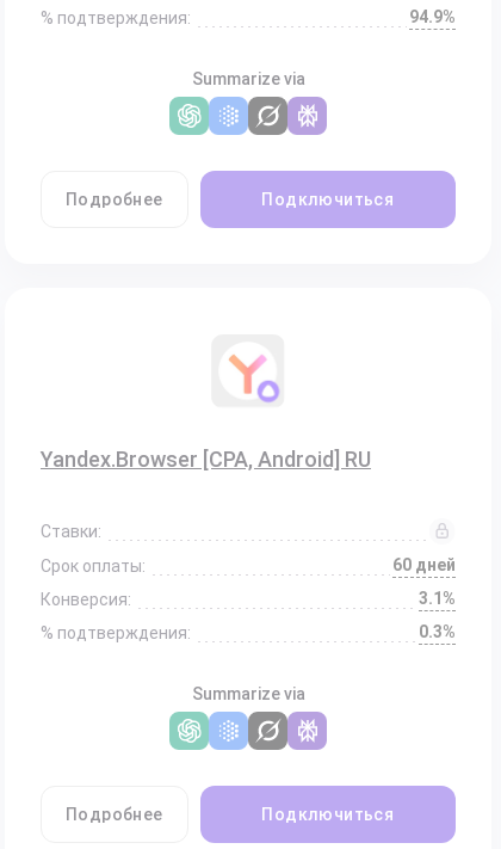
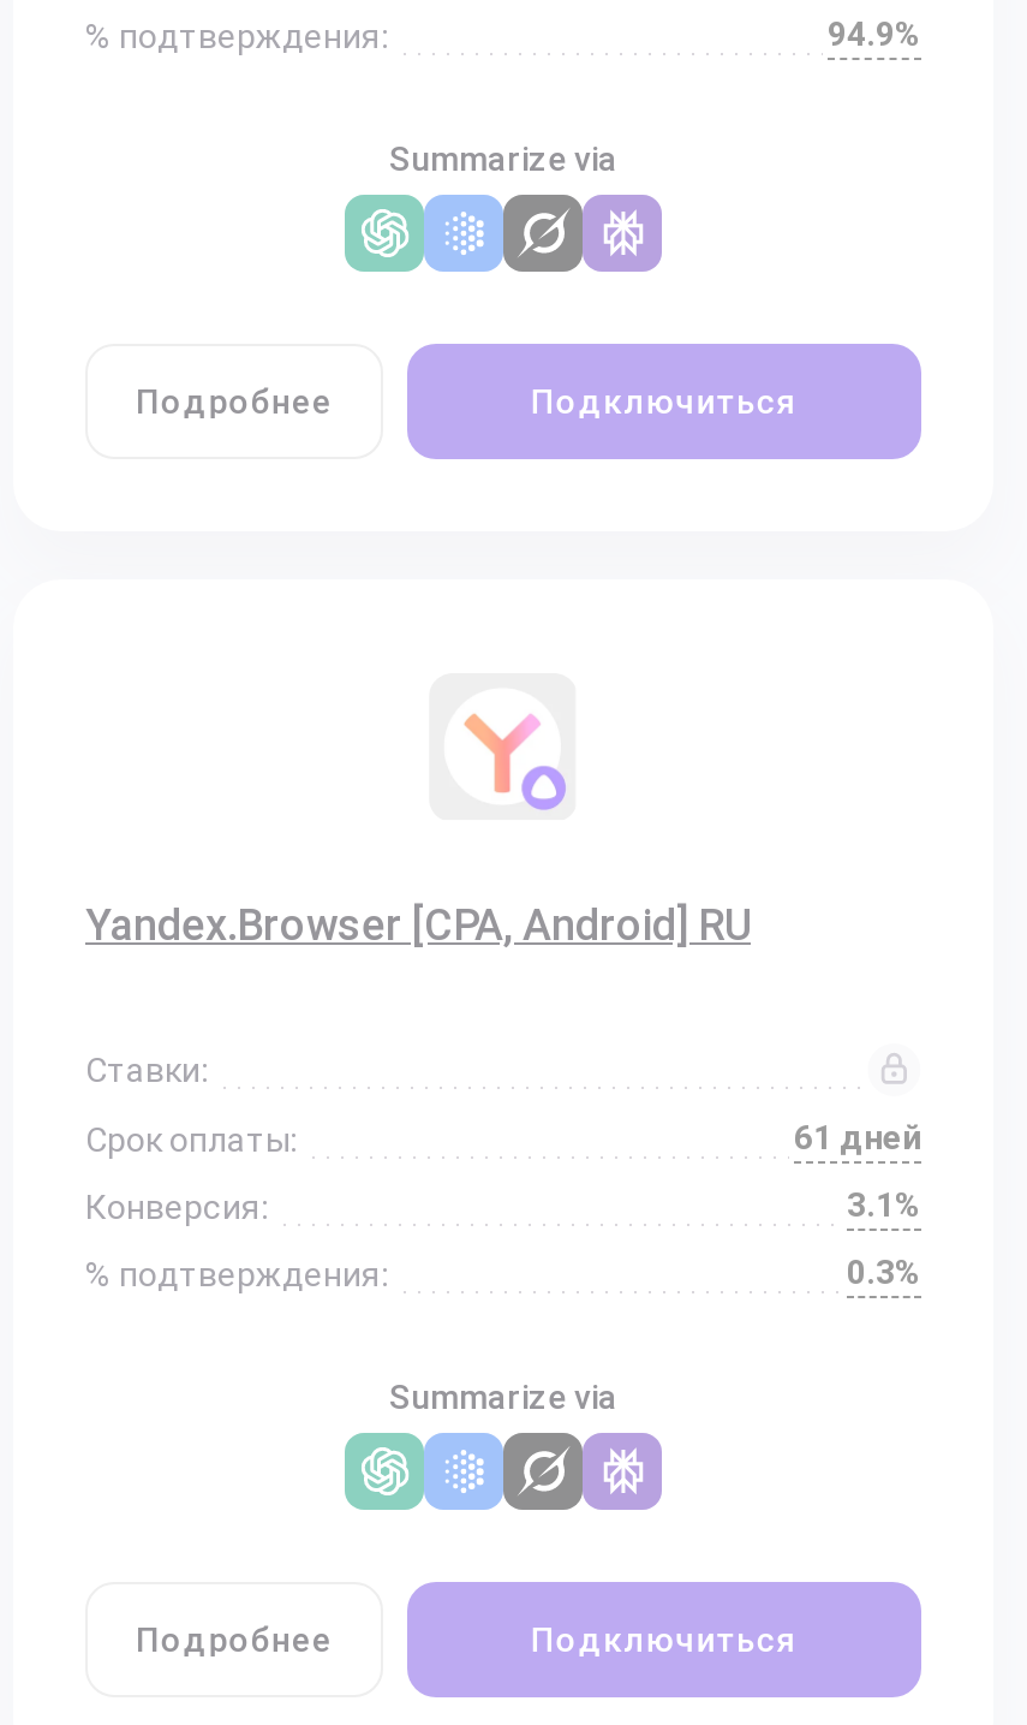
[392,555,456,574] 60 дней -> [794,1118,921,1156] 61 дней

